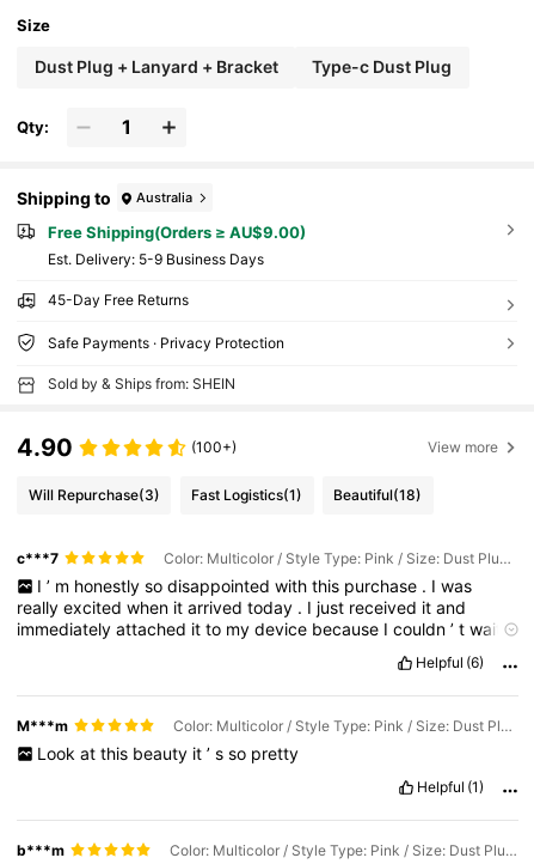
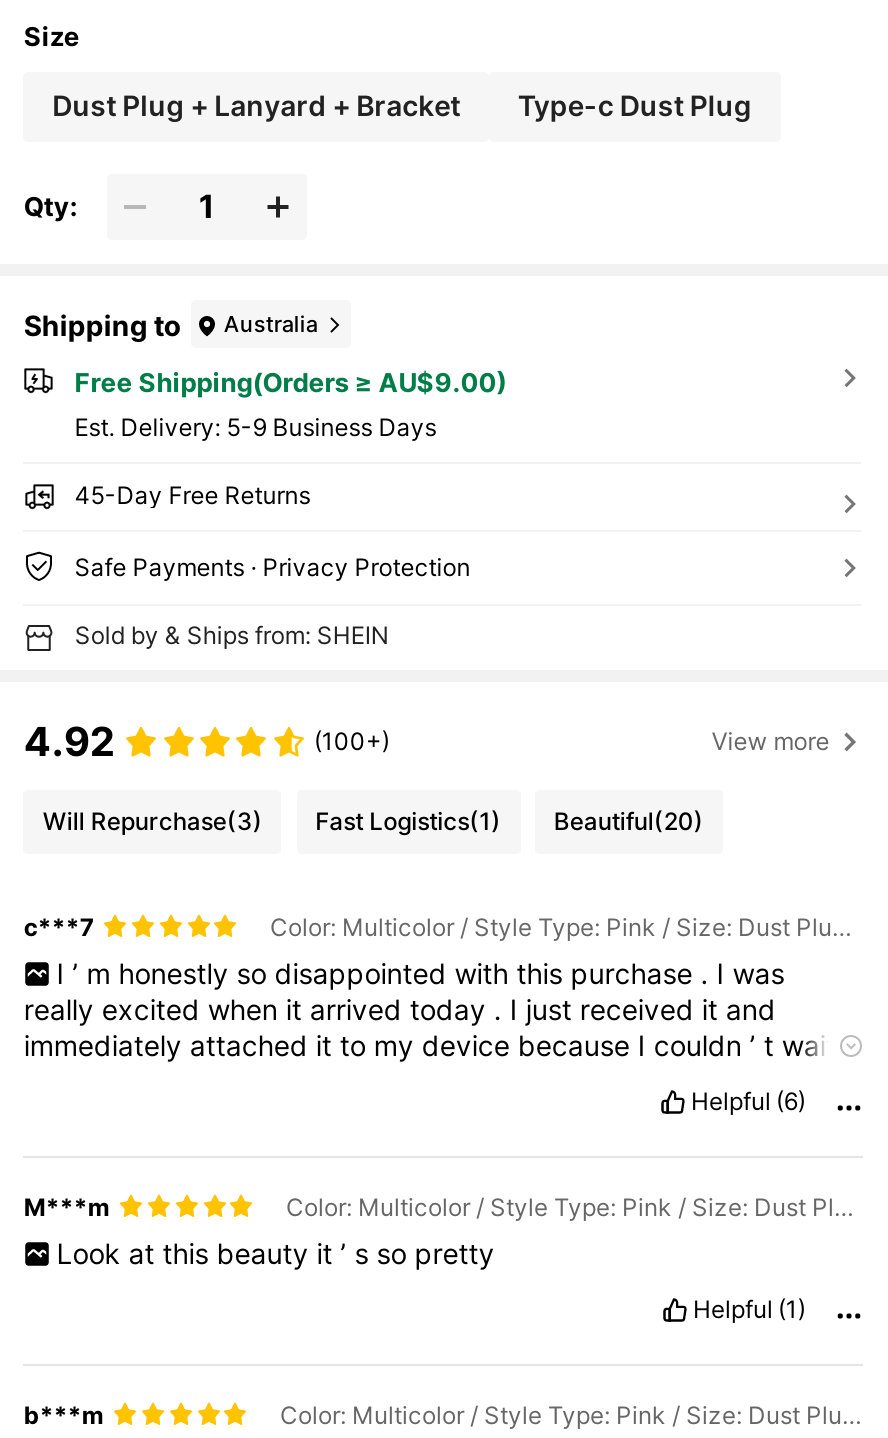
[17,433,73,461] 4.90 -> [24,717,116,765] 4.92
[29,486,422,504] Will Repurchase(3) Fast Logistics(1) Beautiful(18) -> [43,806,704,836] Will Repurchase(3) Fast Logistics(1) Beautiful(20)

